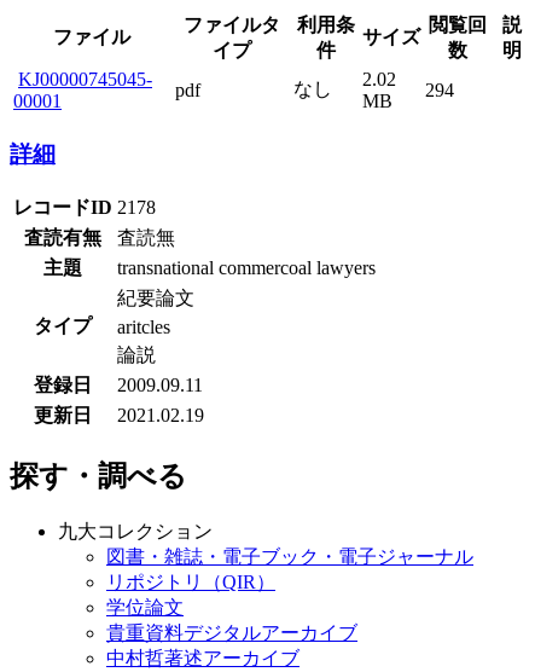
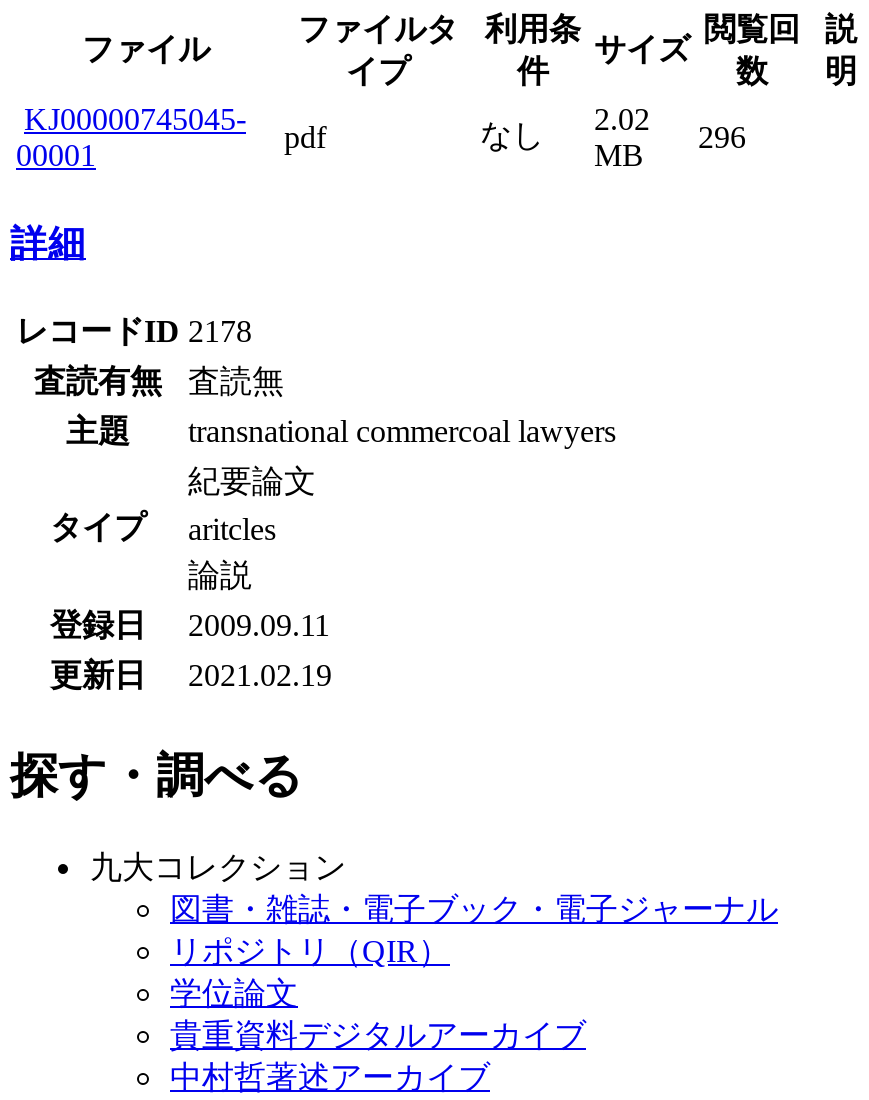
[425,80,454,100] 294 -> [698,120,746,154] 296

